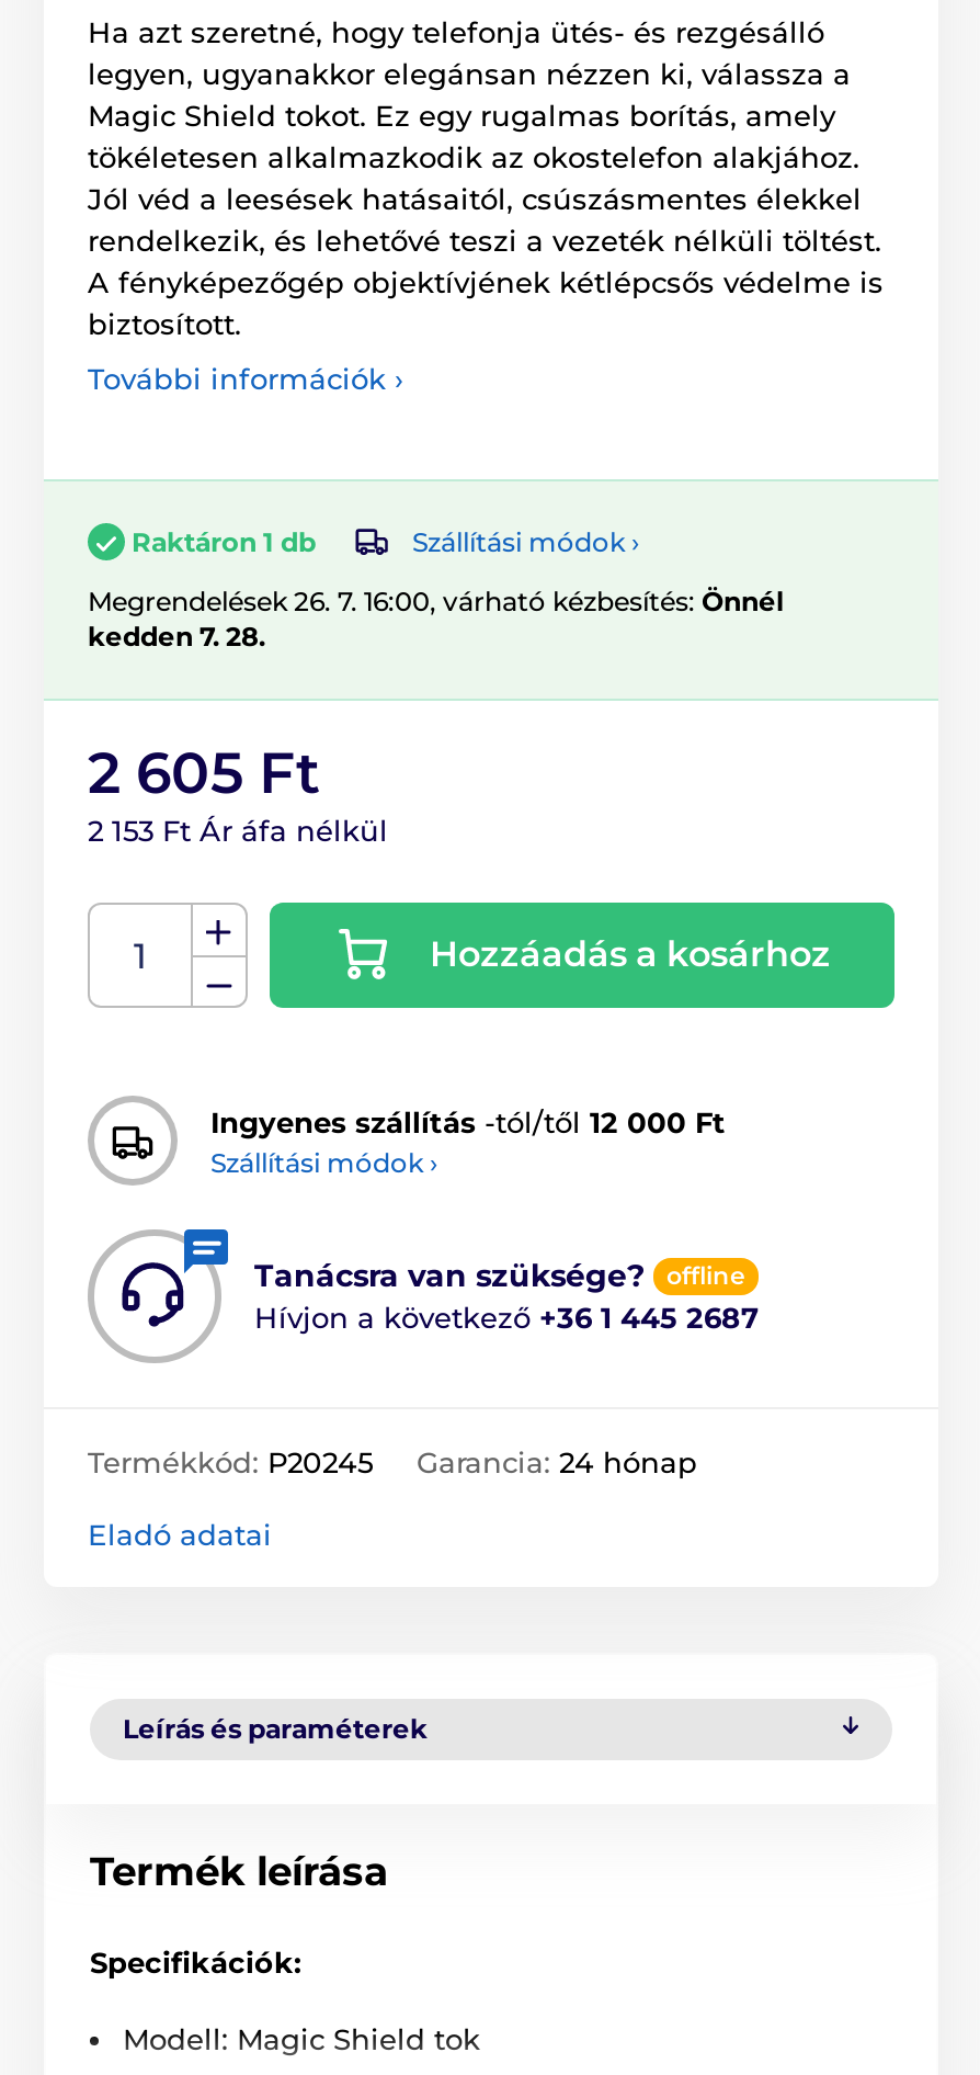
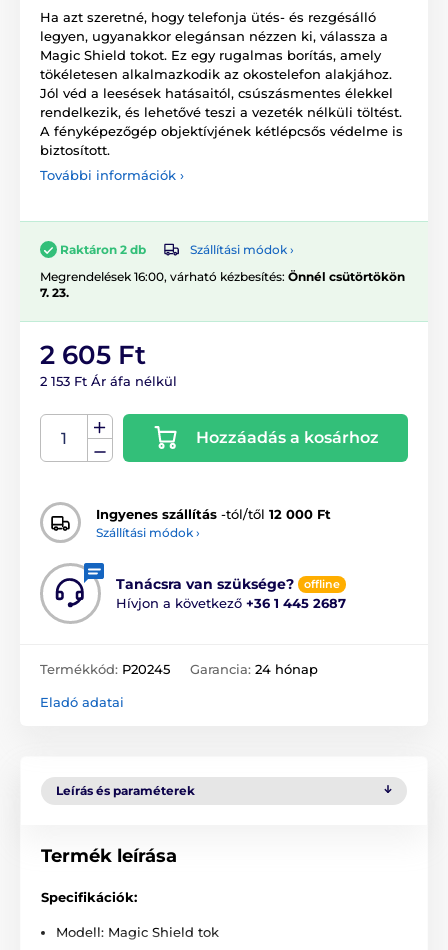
[132,525,316,558] Raktáron 1 db -> [60,242,146,257] Raktáron 2 db
[88,585,785,653] Megrendelések 26. 7. 16:00, várható kézbesítés: Önnél | kedden 7. 28. -> [40,269,405,300] Megrendelések 16:00, várható kézbesítés: Önnél csütörtökön | 7. 23.

